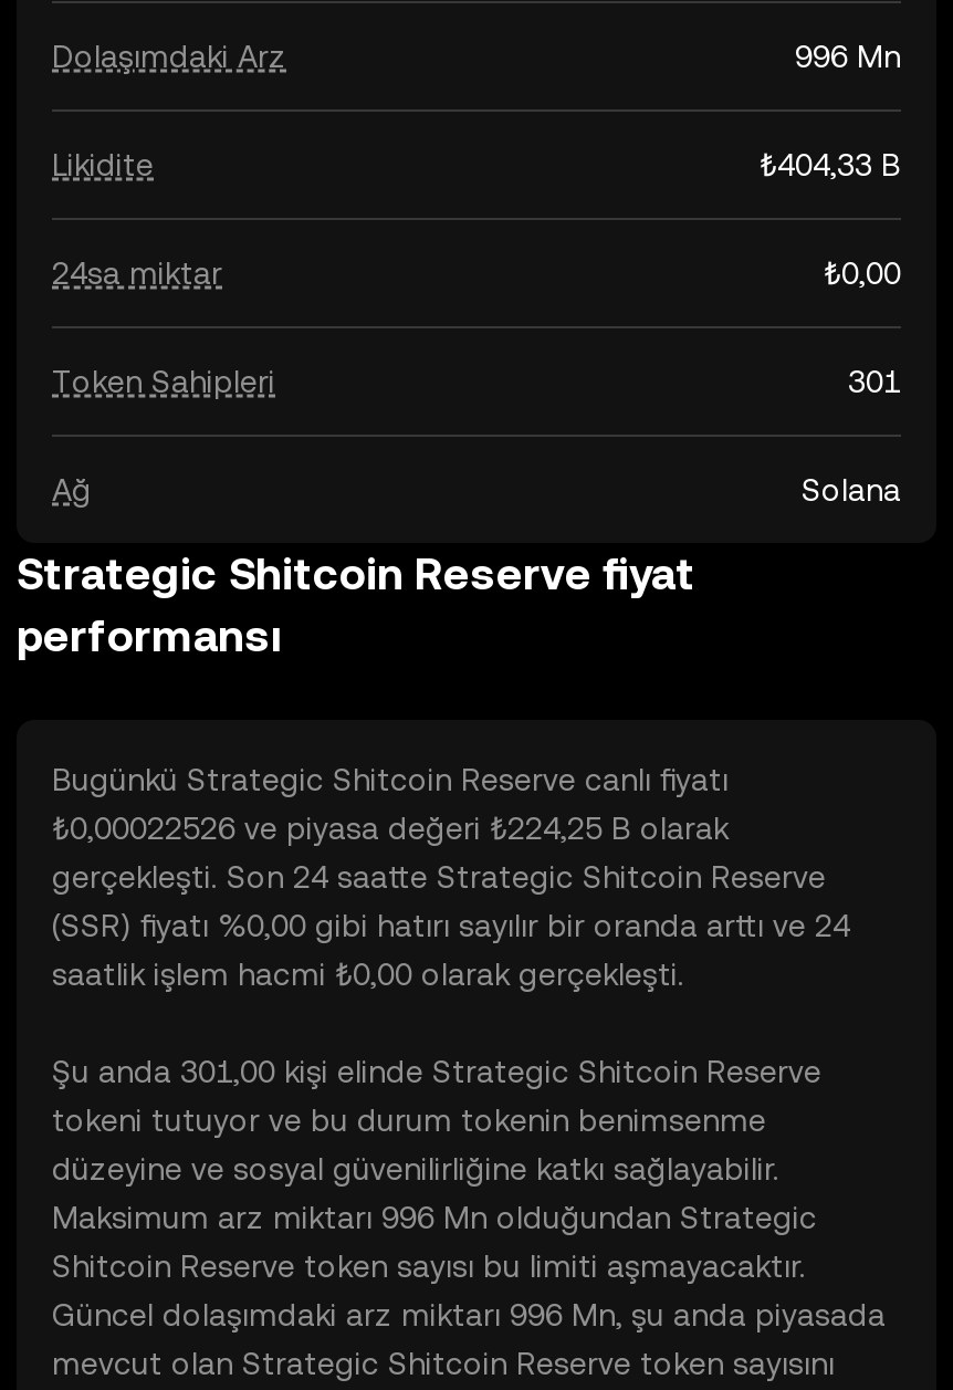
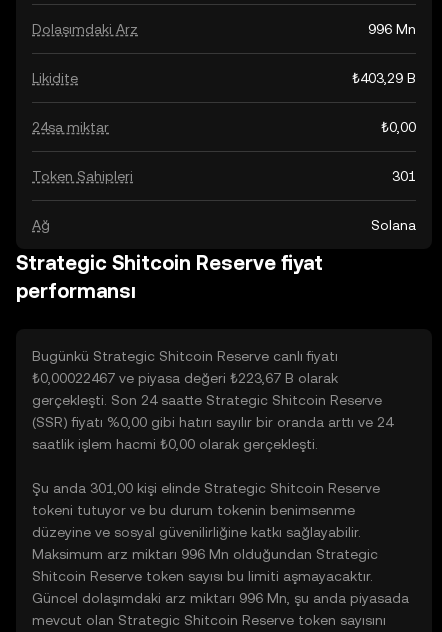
[760,147,901,182] ₺404,33 B -> [352,70,416,86] ₺403,29 B
[52,811,729,846] ₺0,00022526 ve piyasa değeri ₺224,25 B olarak -> [32,370,338,386] ₺0,00022467 ve piyasa değeri ₺223,67 B olarak

